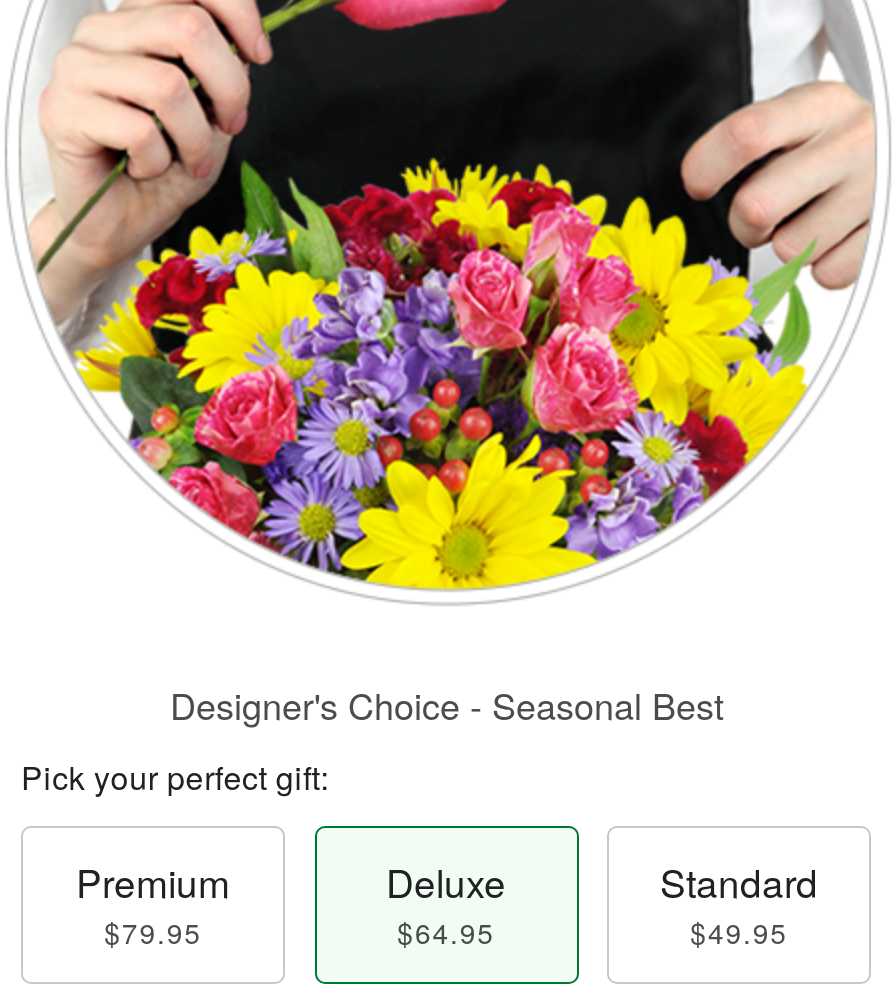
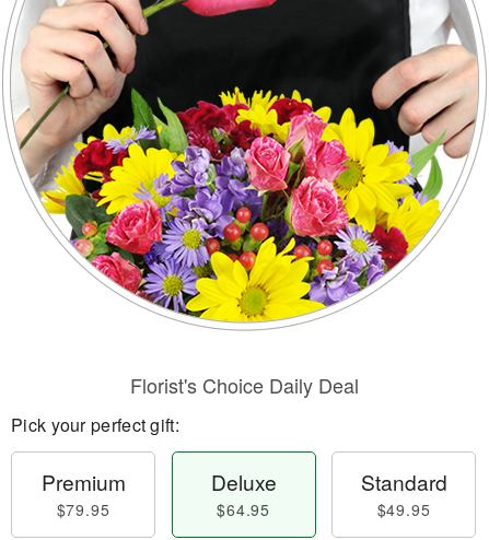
[170,678,724,730] Designer's Choice - Seasonal Best -> [130,371,358,399] Florist's Choice Daily Deal

